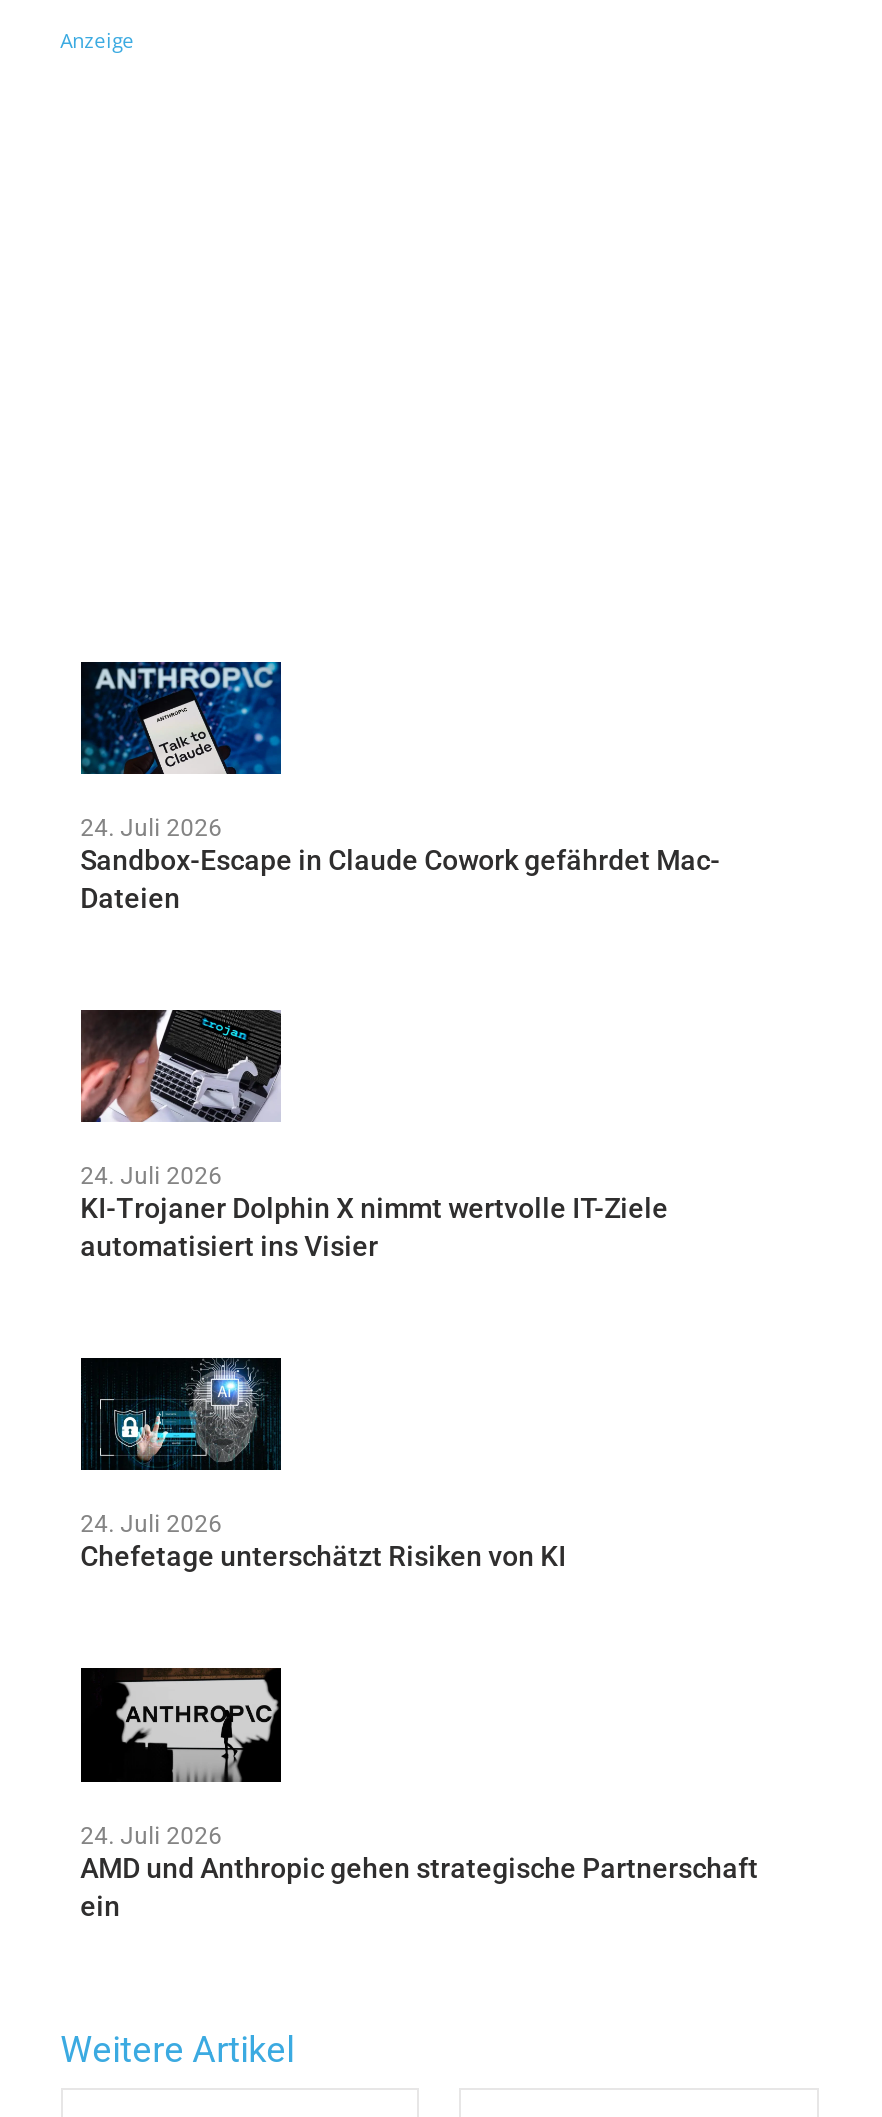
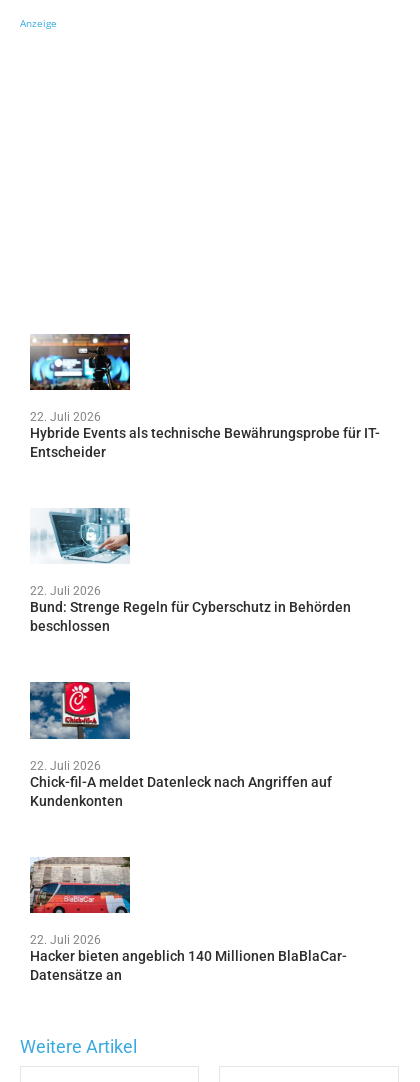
[80,660,720,914] [image] | 24. Juli 2026 | Sandbox-Escape in Claude Cowork gefährdet Mac- | Dateien -> [29,333,380,460] [image] | 22. Juli 2026 | Hybride Events als technische Bewährungsprobe für IT- | Entscheider
[79,1008,668,1262] [image] | 24. Juli 2026 | KI-Trojaner Dolphin X nimmt wertvolle IT-Ziele | automatisiert ins Visier -> [30,507,351,634] [image] | 22. Juli 2026 | Bund: Strenge Regeln für Cyberschutz in Behörden | beschlossen
[80,1356,566,1573] [image] | 24. Juli 2026 | Chefetage unterschätzt Risiken von KI -> [29,681,332,809] [image] | 22. Juli 2026 | Chick-fil-A meldet Datenleck nach Angriffen auf | Kundenkonten
[79,1666,758,1921] [image] | 24. Juli 2026 | AMD und Anthropic gehen strategische Partnerschaft | ein -> [29,856,347,983] [image] | 22. Juli 2026 | Hacker bieten angeblich 140 Millionen BlaBlaCar- | Datensätze an

